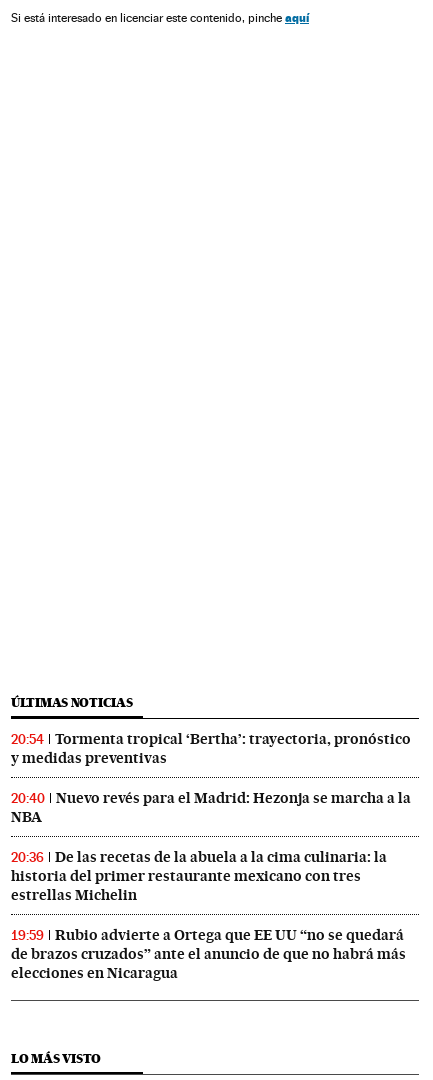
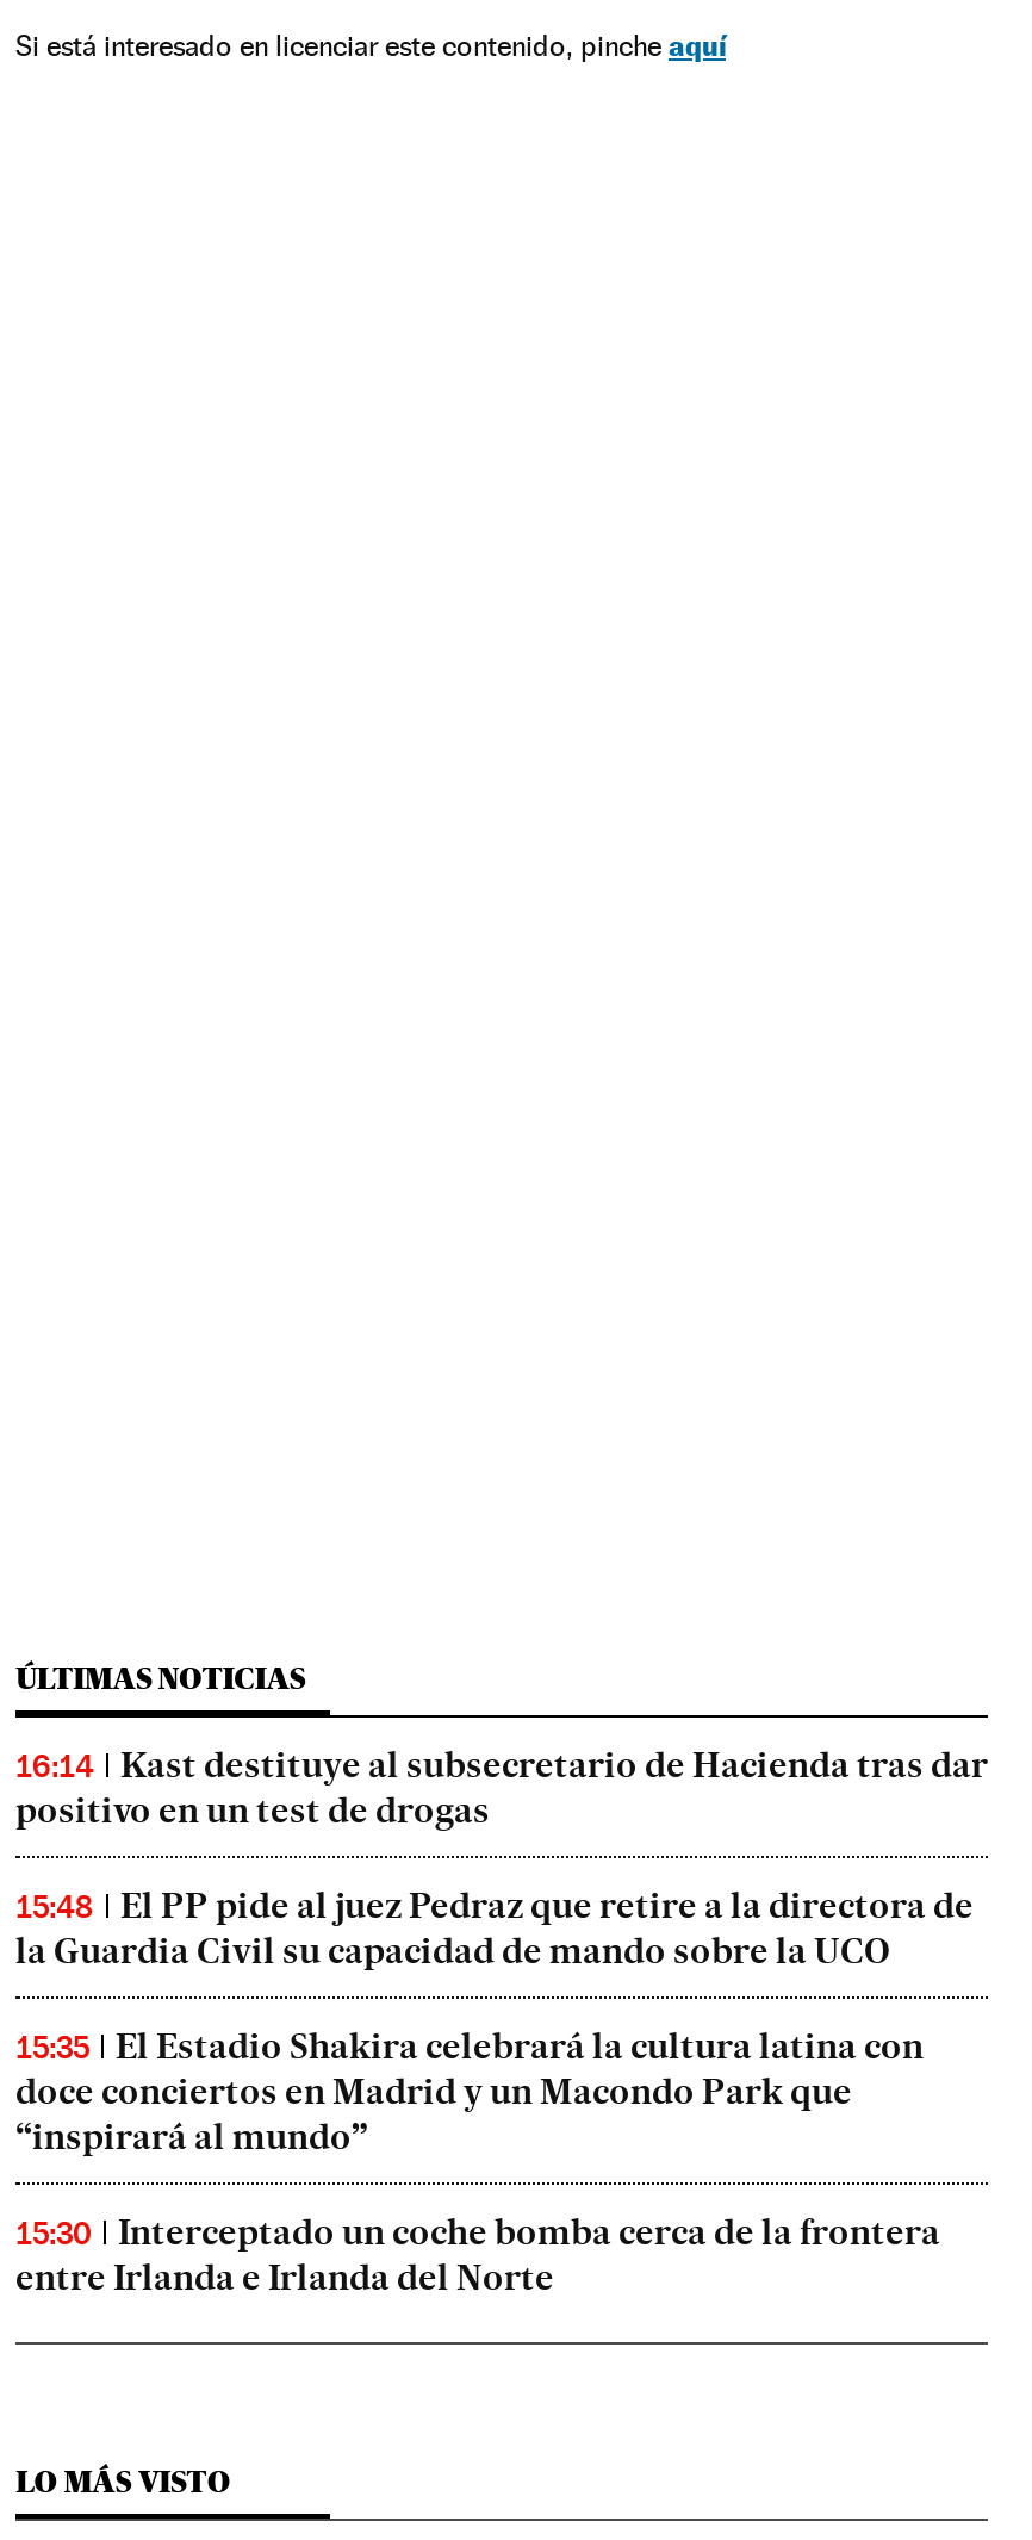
[11,730,411,767] 20:54 | Tormenta tropical ‘Bertha’: trayectoria, pronóstico | y medidas preventivas -> [15,1744,988,1832] 16:14 | Kast destituye al subsecretario de Hacienda tras dar | positivo en un test de drogas
[11,789,411,826] 20:40 | Nuevo revés para el Madrid: Hezonja se marcha a la | NBA -> [15,1884,974,1973] 15:48 | El PP pide al juez Pedraz que retire a la directora de | la Guardia Civil su capacidad de mando sobre la UCO
[11,848,387,904] 20:36 | De las recetas de la abuela a la cima culinaria: la | historia del primer restaurante mexicano con tres | estrellas Michelin -> [15,2025,924,2159] 15:35 | El Estadio Shakira celebrará la cultura latina con | doce conciertos en Madrid y un Macondo Park que | “inspirará al mundo”
[11,926,406,982] 19:59 | Rubio advierte a Ortega que EE UU “no se quedará | de brazos cruzados” ante el anuncio de que no habrá más | elecciones en Nicaragua -> [15,2211,940,2299] 15:30 | Interceptado un coche bomba cerca de la frontera | entre Irlanda e Irlanda del Norte

